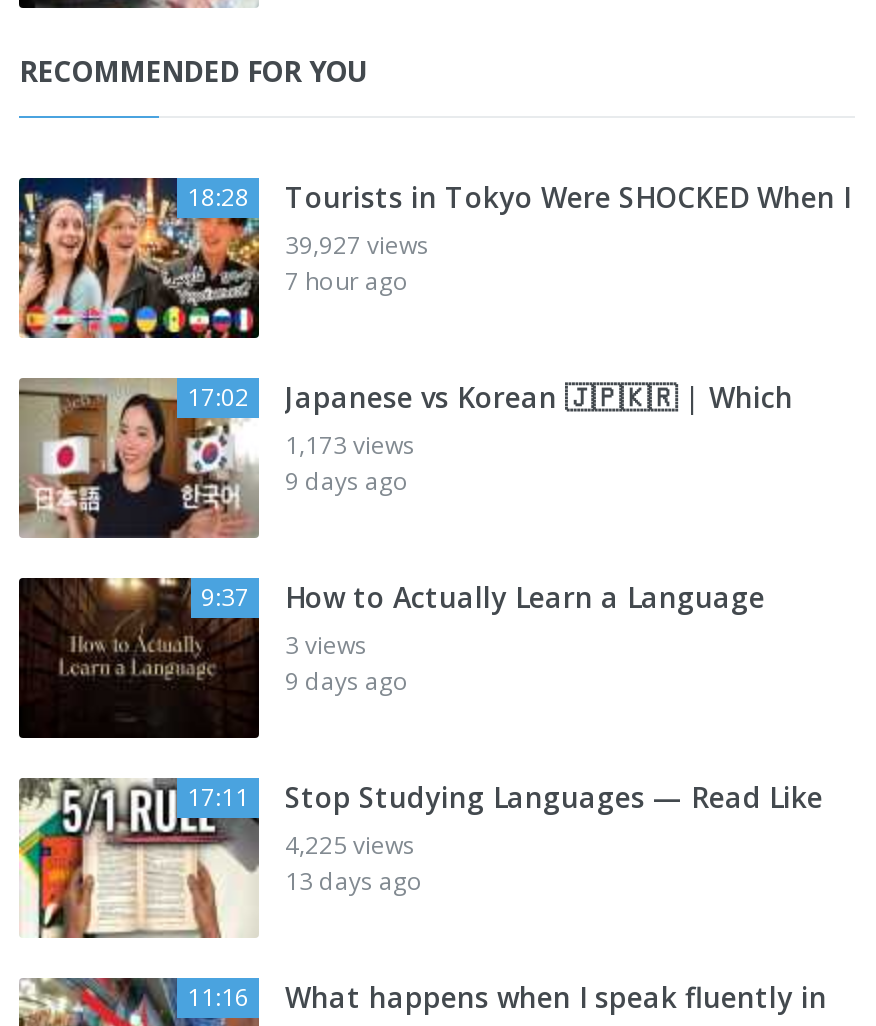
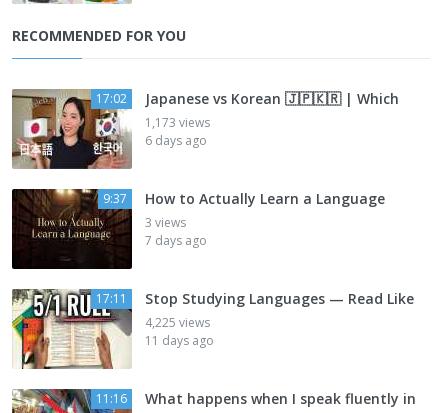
[17,176,851,340] [image] | 18:28 | Tourists in Tokyo Were SHOCKED When I | 39,927 views | 7 hour ago -> none
[285,464,409,498] 9 days ago -> [145,132,207,149] 6 days ago
[285,664,409,698] 9 days ago -> [145,232,207,249] 7 days ago
[285,864,423,898] 13 days ago -> [145,332,214,349] 11 days ago

